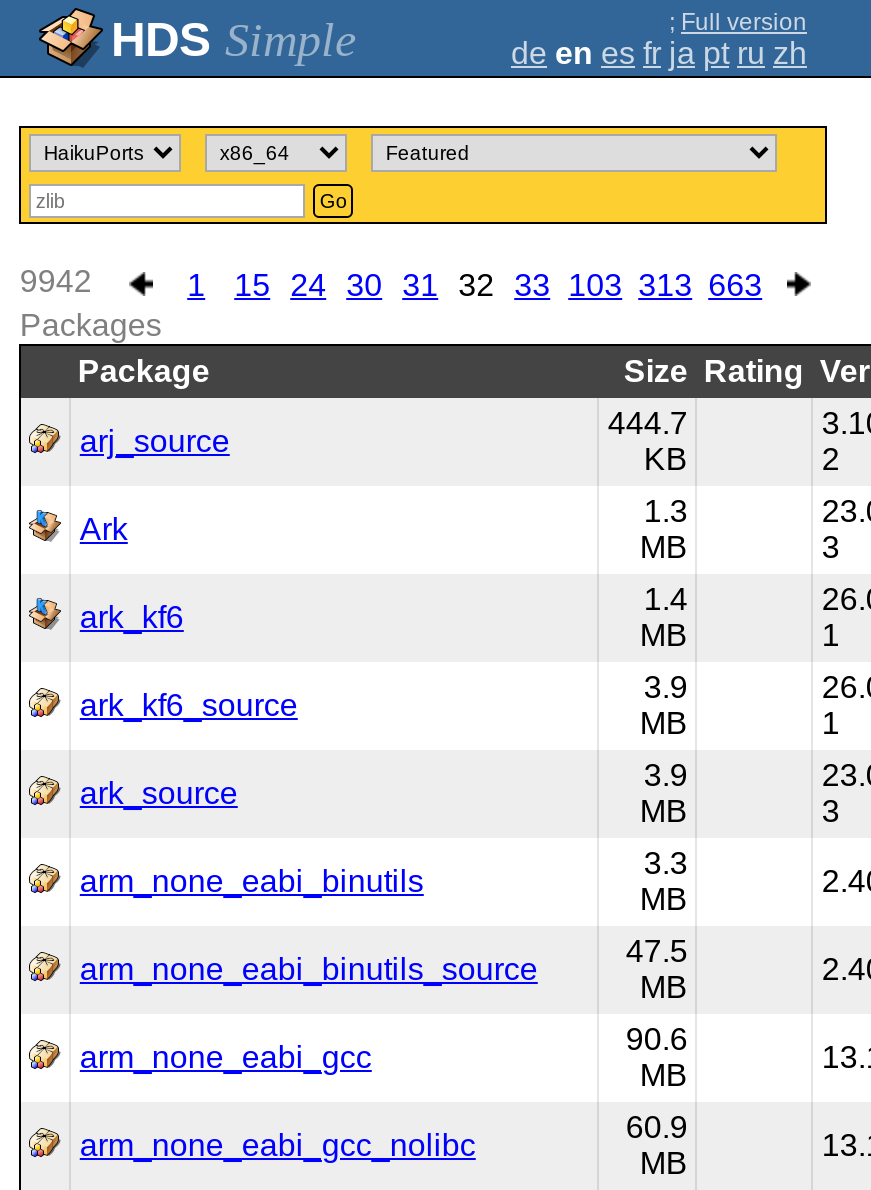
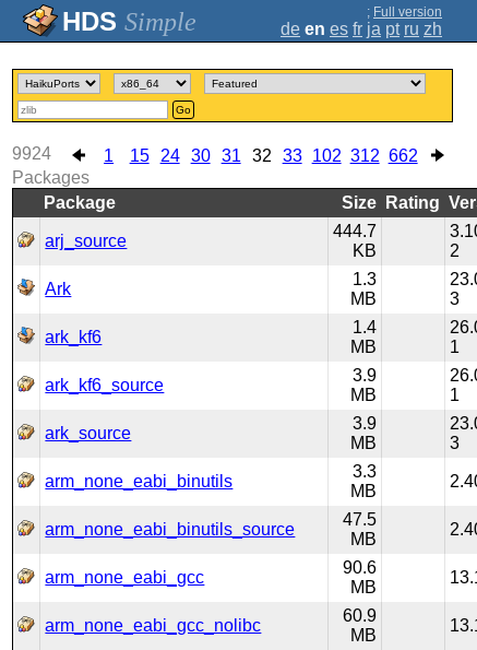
[20,264,92,298] 9942 -> [12,144,52,163] 9924
[187,268,762,302] 1 15 24 30 31 32 33 103 313 663 -> [104,146,418,165] 1 15 24 30 31 32 33 102 312 662

